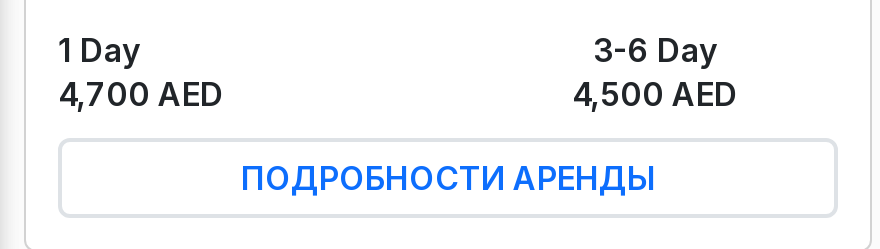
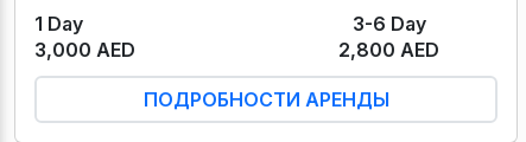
[58,73,224,113] 4,700 AED -> [34,38,135,62] 3,000 AED
[572,73,738,113] 4,500 AED -> [338,38,439,62] 2,800 AED

